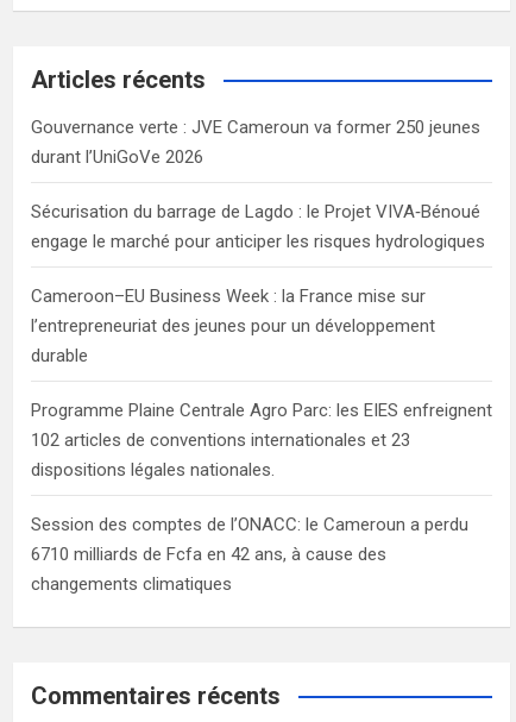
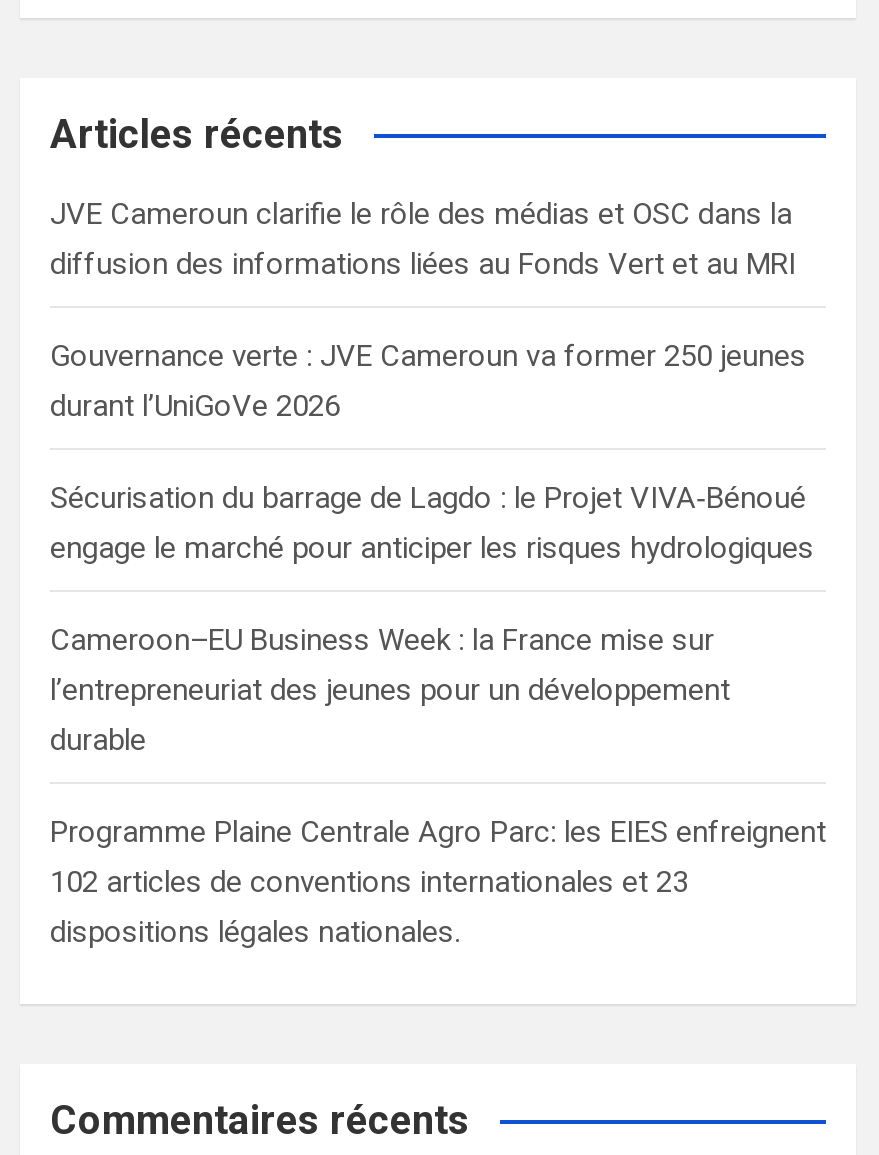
none -> [50,196,796,282] JVE Cameroun clarifie le rôle des médias et OSC dans la | diffusion des informations liées au Fonds Vert et au MRI
moved [31,117,492,481] -> [50,338,826,950]: Gouvernance verte : JVE Cameroun va former 250 jeunes | durant l’UniGoVe 2026 | Sécurisation du barrage de Lagdo : le Projet VIVA‑Bénoué | ... | 102 articles de conventions internationales et 23 | dispositions légales nationales.
[31,514,468,595] Session des comptes de l’ONACC: le Cameroun a perdu | 6710 milliards de Fcfa en 42 ans, à cause des | changements climatiques -> none

